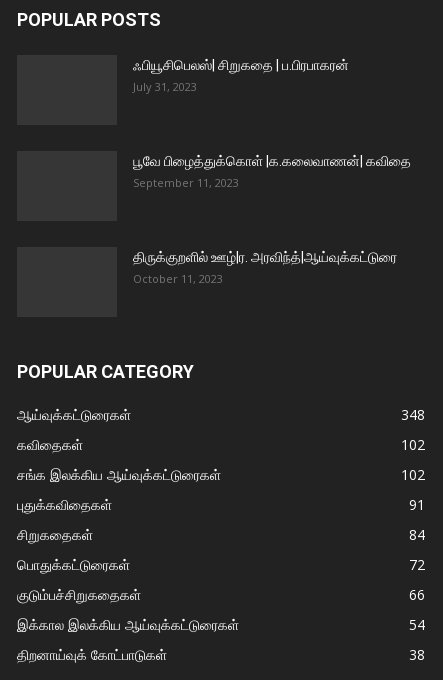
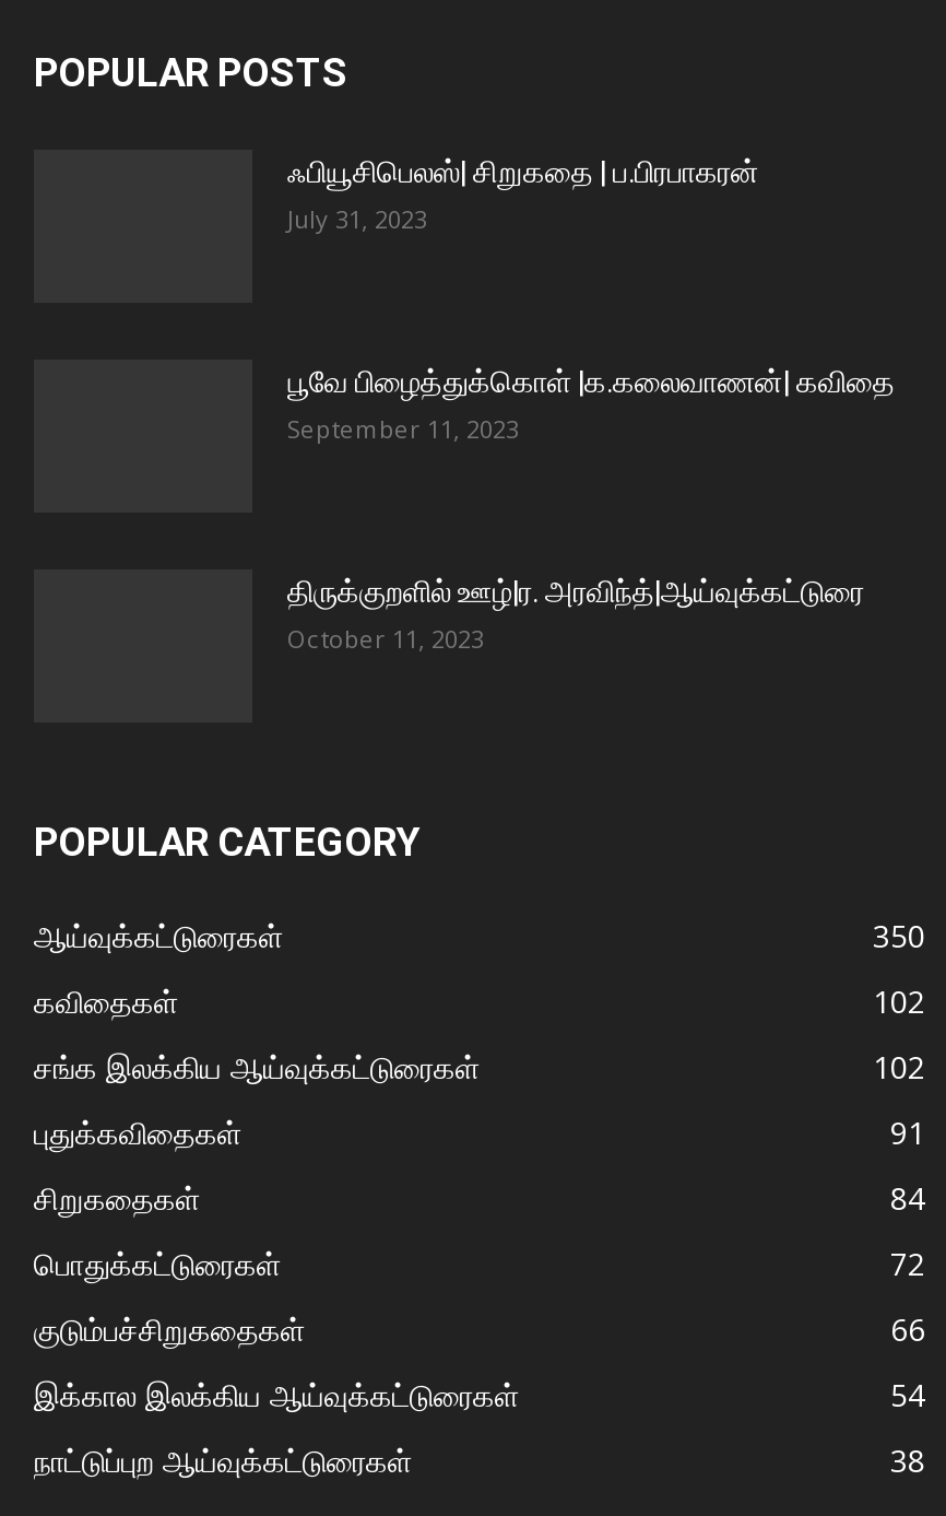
[401,405,425,424] 348 -> [873,916,925,957] 350
[17,645,167,664] திறனாய்வுக் கோட்பாடுகள் -> [34,1441,412,1482] நாட்டுப்புற ஆய்வுக்கட்டுரைகள்

